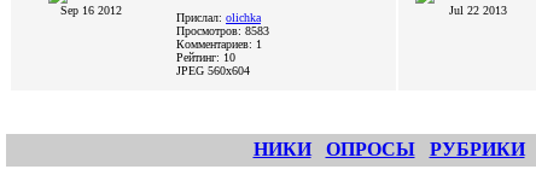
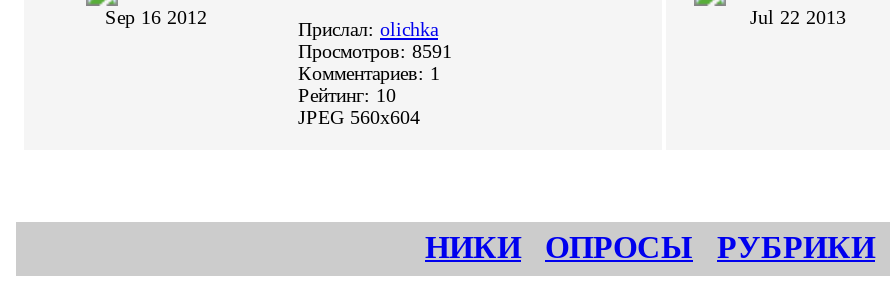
[176,24,269,37] Просмотров: 8583 -> [298,40,452,62] Просмотров: 8591

